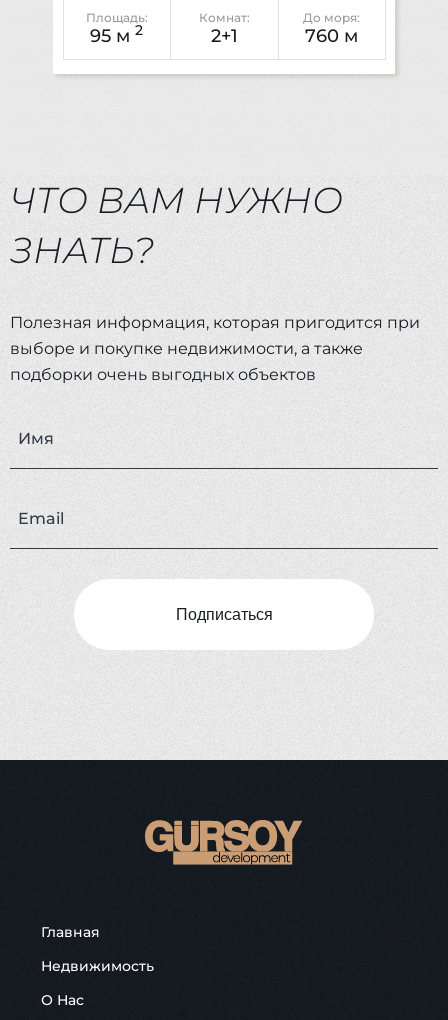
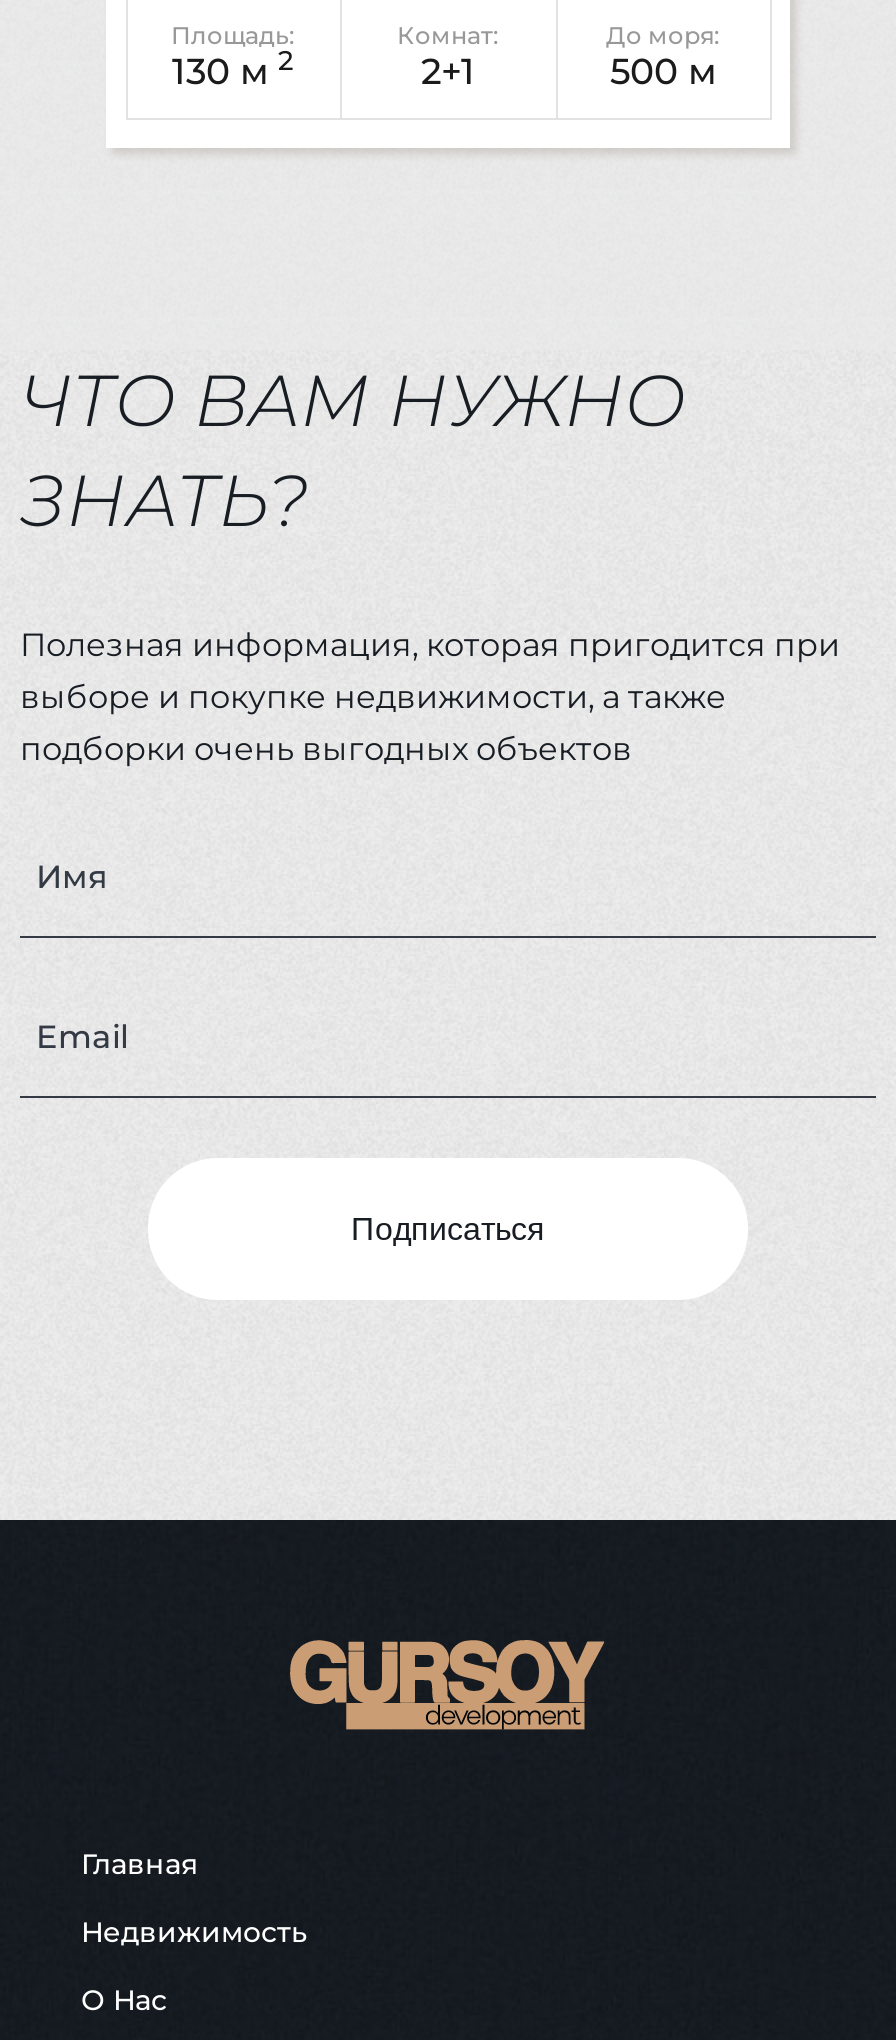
[90,22,143,47] 95 м2 -> [172,45,294,94] 130 м2
[305,25,358,47] 760 м -> [610,50,716,94] 500 м

